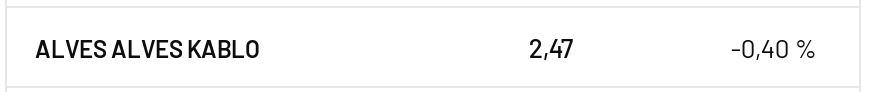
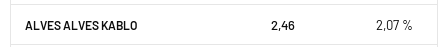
[529,31,573,63] 2,47 -> [271,16,295,32] 2,46
[731,31,817,63] -0,40 % -> [376,16,413,32] 2,07 %

